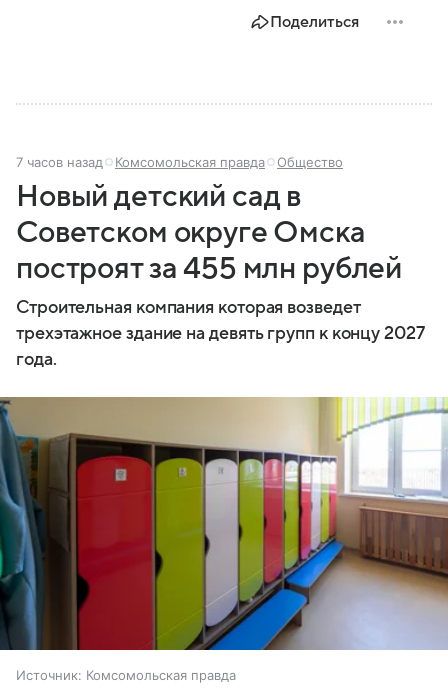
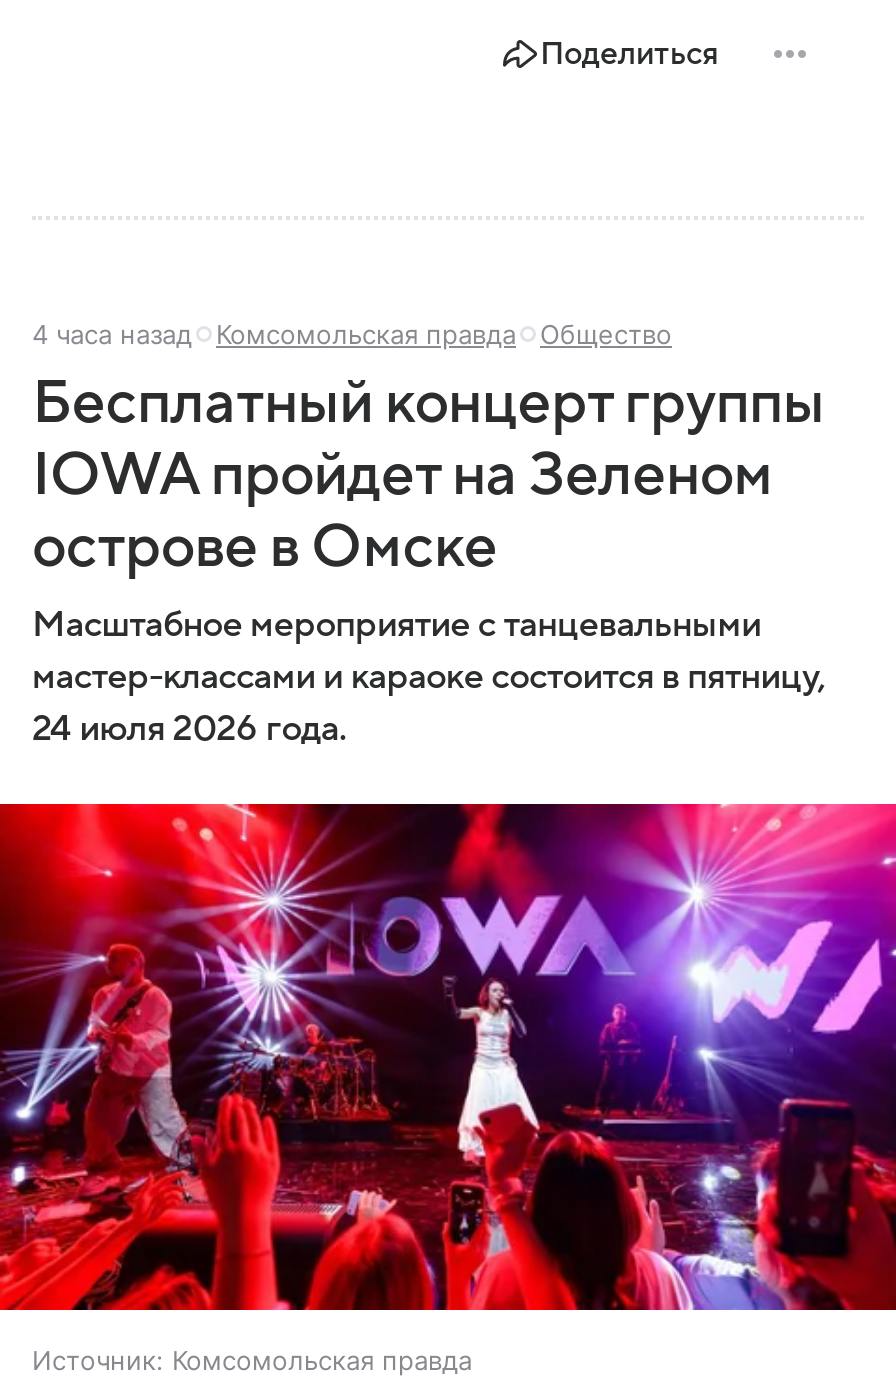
[16,154,343,170] 7 часов назад Комсомольская правда Общество -> [32,317,672,349] 4 часа назад Комсомольская правда Общество
[16,180,425,369] Новый детский сад в | Советском округе Омска | построят за 455 млн рублей | Строительная компания которая возведет | трехэтажное здание на девять групп к концу 2027 | года. -> [32,369,826,747] Бесплатный концерт группы | IOWA пройдет на Зеленом | острове в Омске | Масштабное мероприятие с танцевальными | мастер-классами и караоке состоится в пятницу, | 24 июля 2026 года.
[3,396,445,651] [image] -> [6,802,890,1312] [image]

